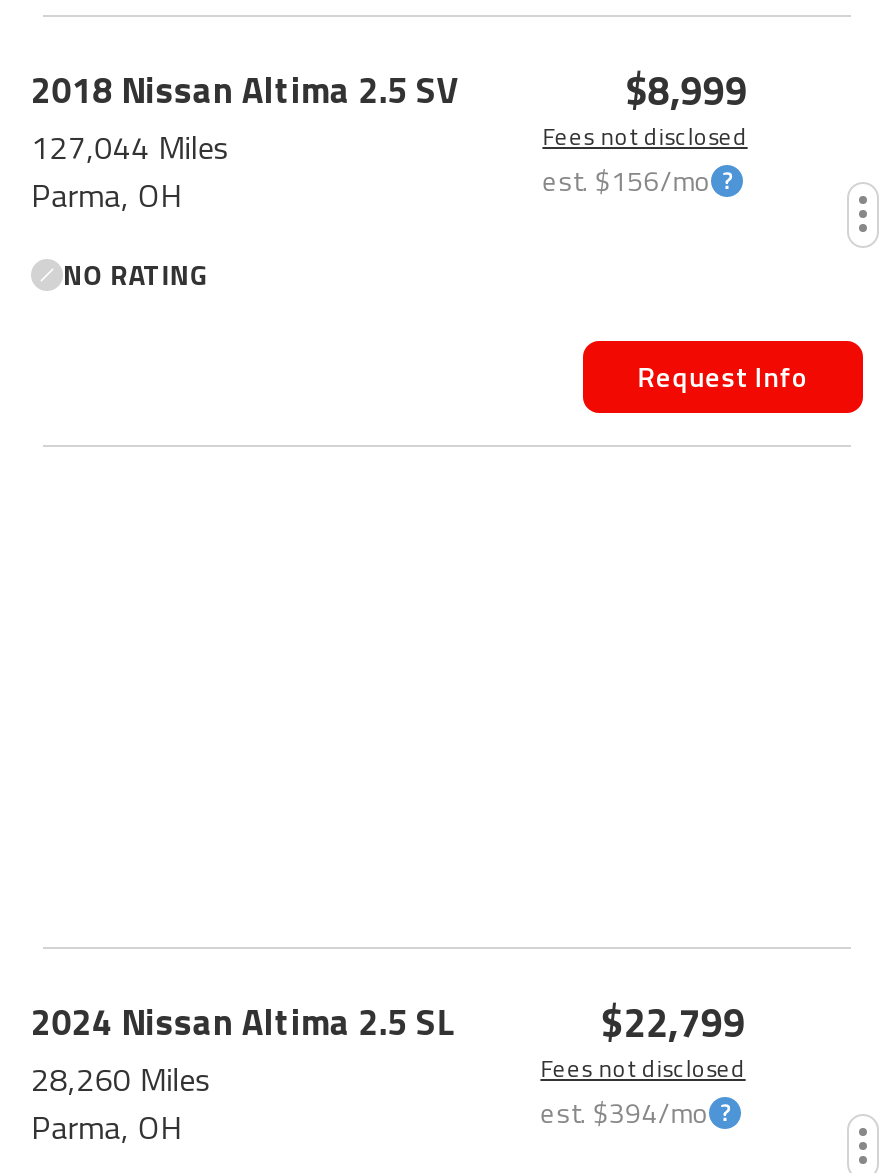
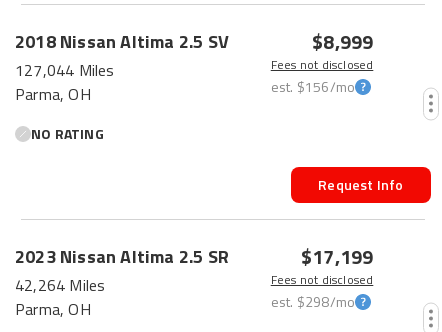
[31,995,455,1049] 2024 Nissan Altima 2.5 SL -> [15,243,229,270] 2023 Nissan Altima 2.5 SR
[601,991,746,1053] $22,799 -> [301,241,373,272] $17,199
[31,1055,212,1103] 28,260 Miles -> [15,273,105,297] 42,264 Miles
[540,1090,709,1132] est. $394/mo -> [271,290,355,311] est. $298/mo

